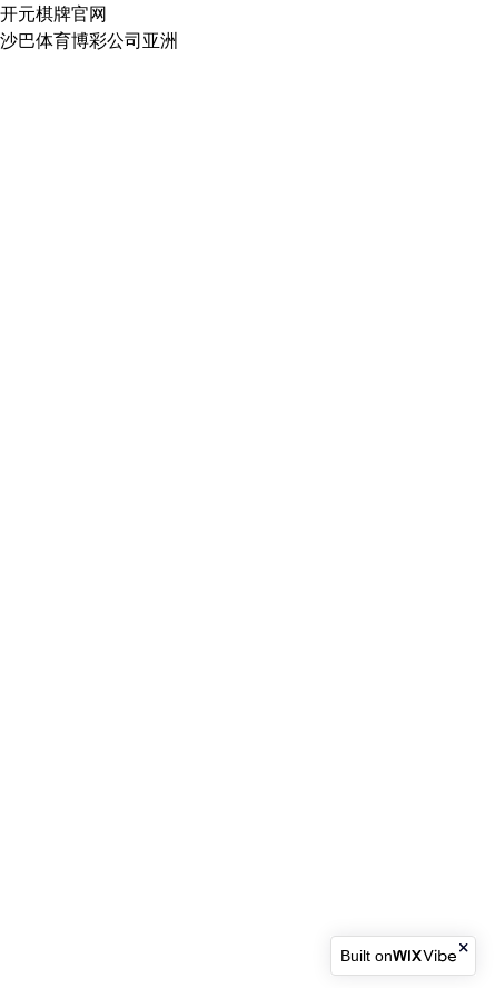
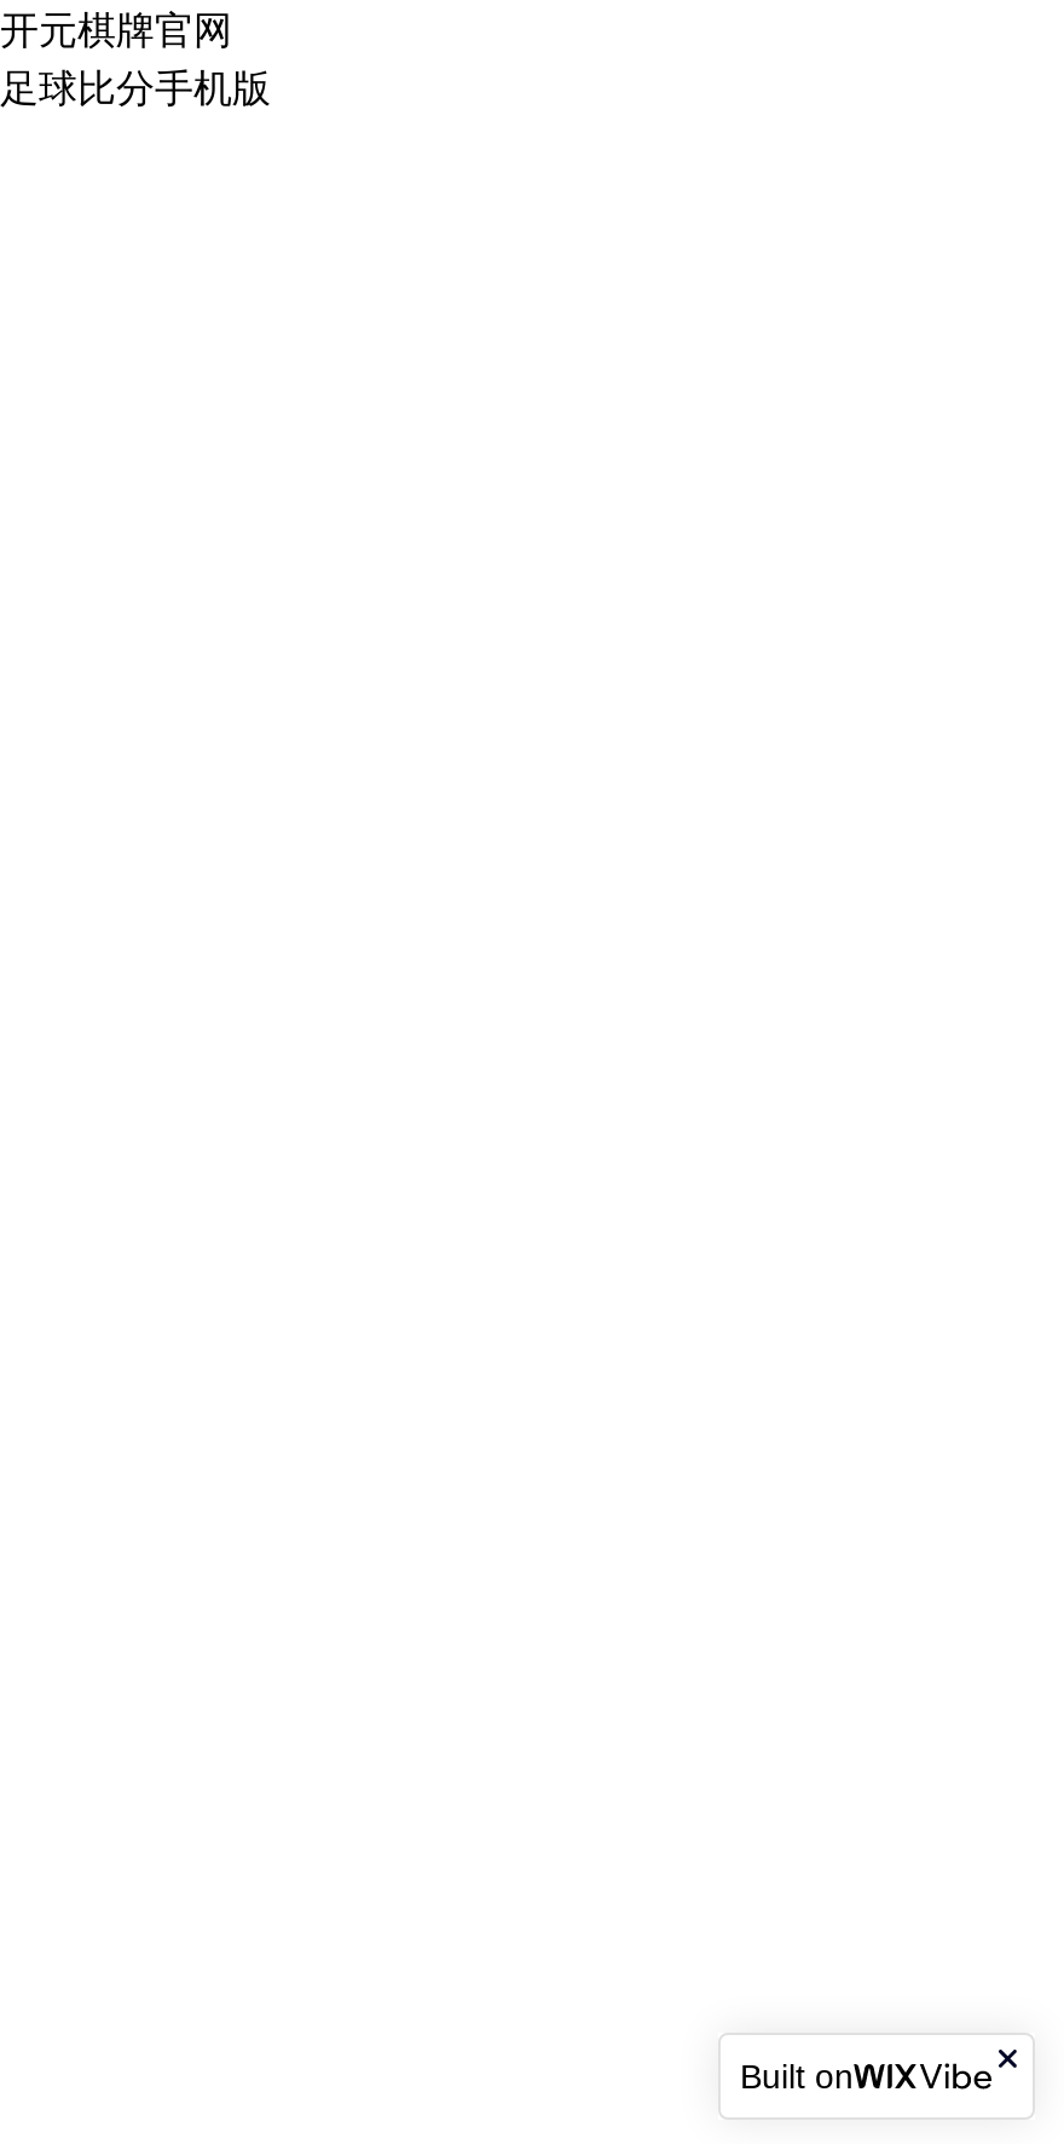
[0,28,178,52] 沙巴体育博彩公司亚洲 -> [0,60,271,114] 足球比分手机版

